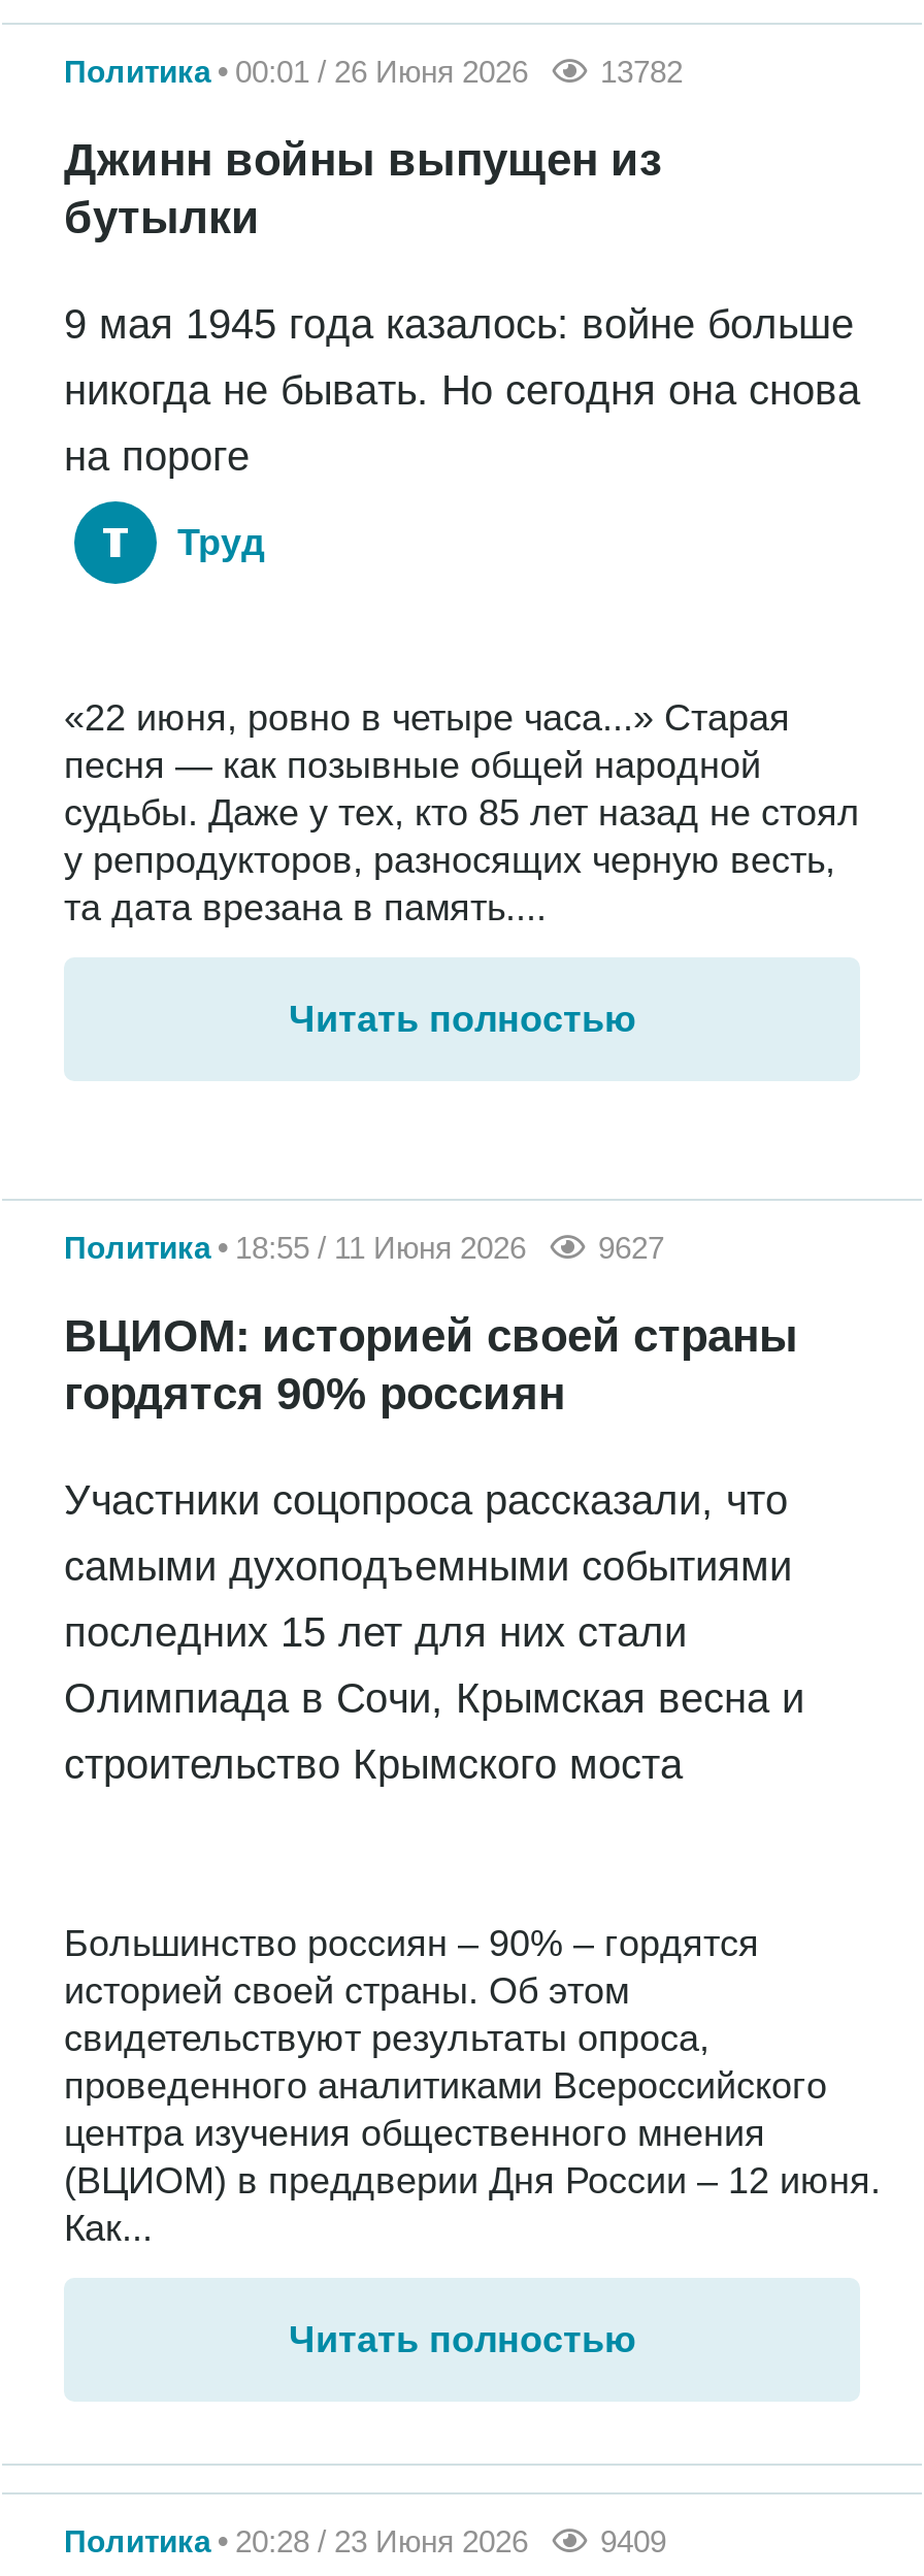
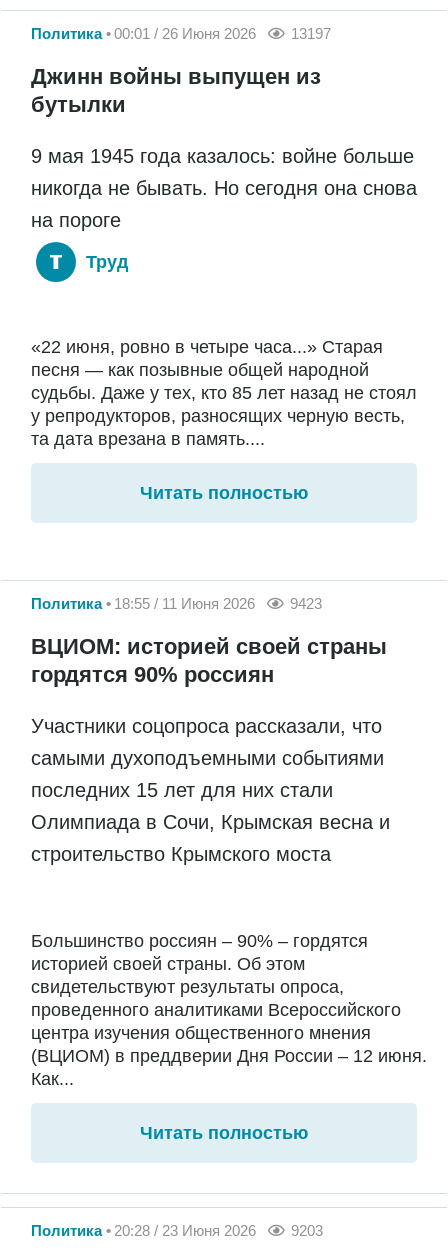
[600,54,683,89] 13782 -> [291,25,331,42] 13197
[598,1231,664,1266] 9627 -> [290,595,322,612] 9423
[600,2523,666,2558] 9409 -> [291,1222,323,1239] 9203

